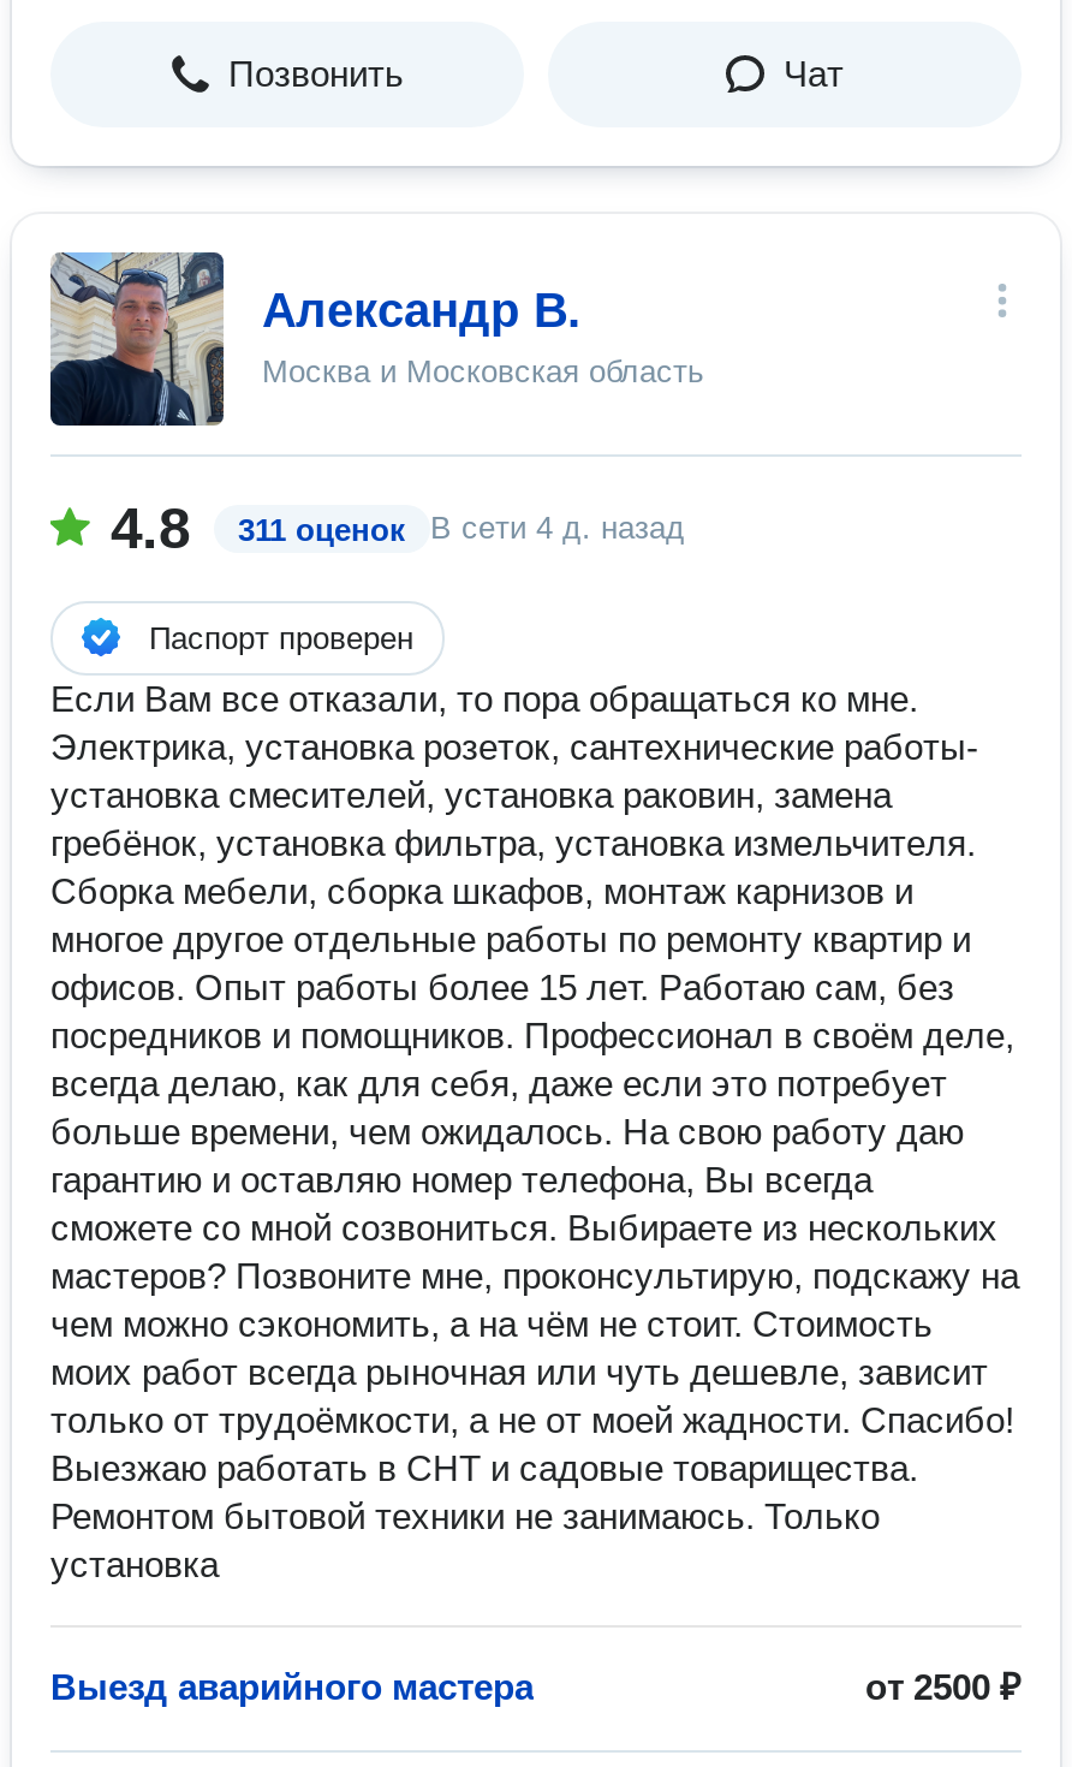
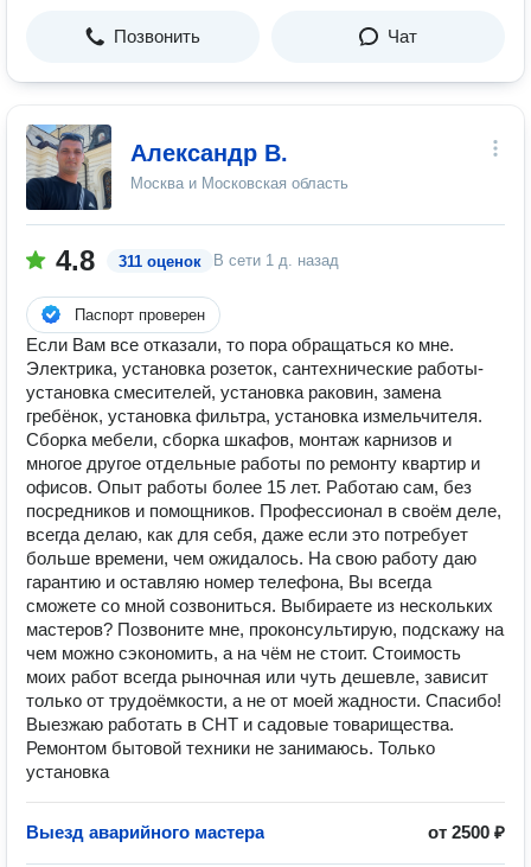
[111,495,685,560] 4.8 311 оценок В сети 4 д. назад -> [56,244,339,276] 4.8 311 оценок В сети 1 д. назад

